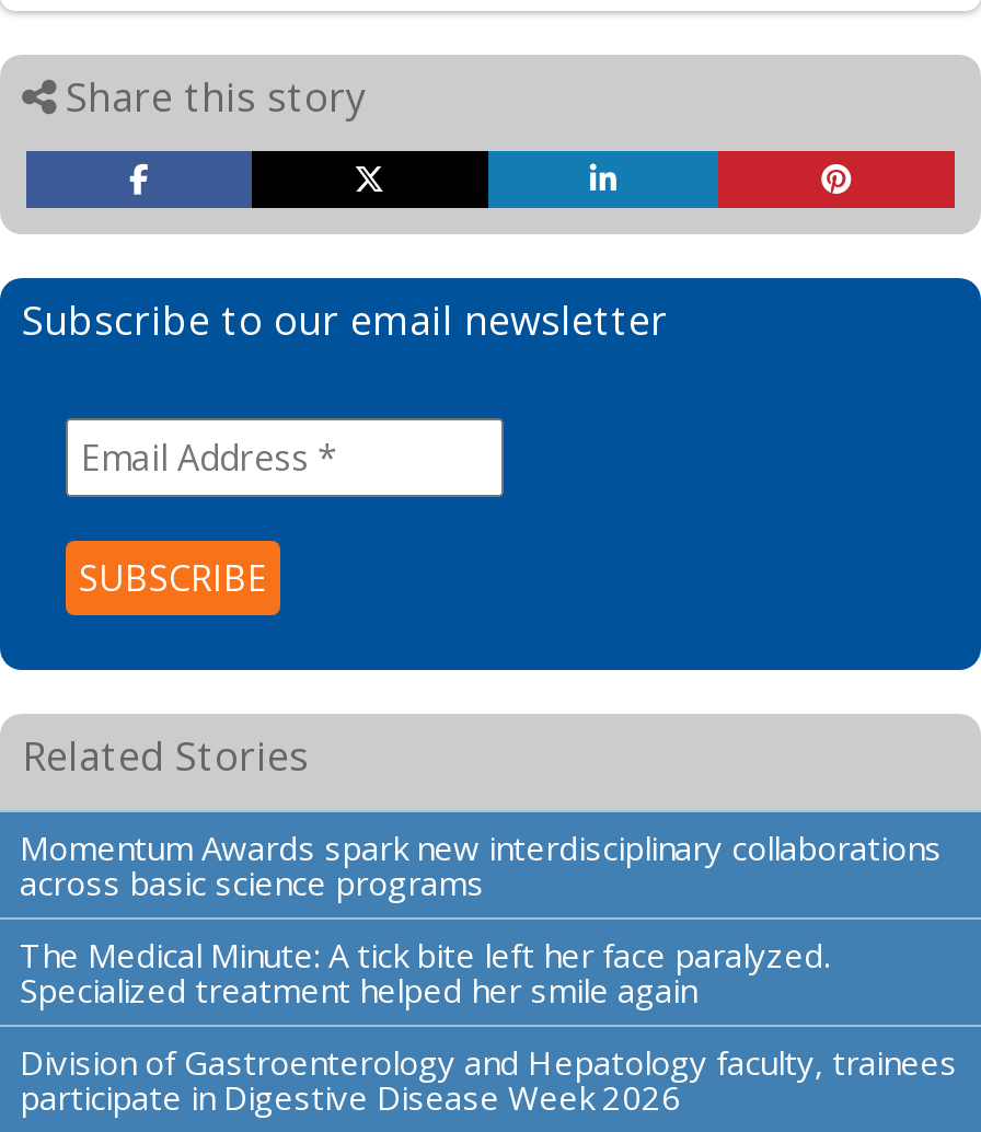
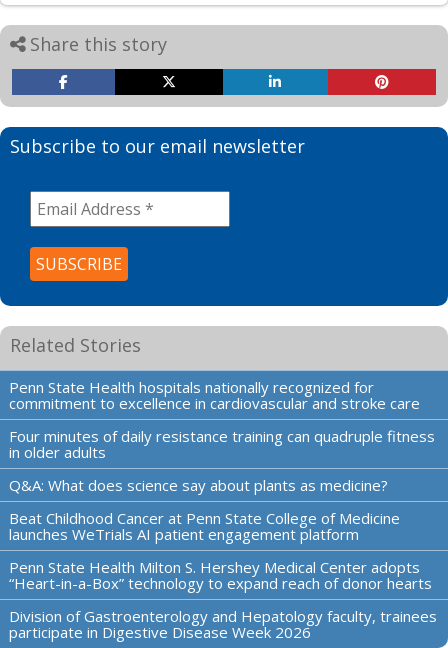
[20,825,942,1011] Momentum Awards spark new interdisciplinary collaborations | across basic science programs | The Medical Minute: A tick bite left her face paralyzed. | Specialized treatment helped her smile again -> [9,377,435,593] Penn State Health hospitals nationally recognized for | commitment to excellence in cardiovascular and stroke care | Four minutes of daily resistance training can quadruple fitness | in older adults | Q&A: What does science say about plants as medicine? | Beat Childhood Cancer at Penn State College of Medicine | launches WeTrials AI patient engagement platform | Penn State Health Milton S. Hershey Medical Center adopts | “Heart-in-a-Box” technology to expand reach of donor hearts

